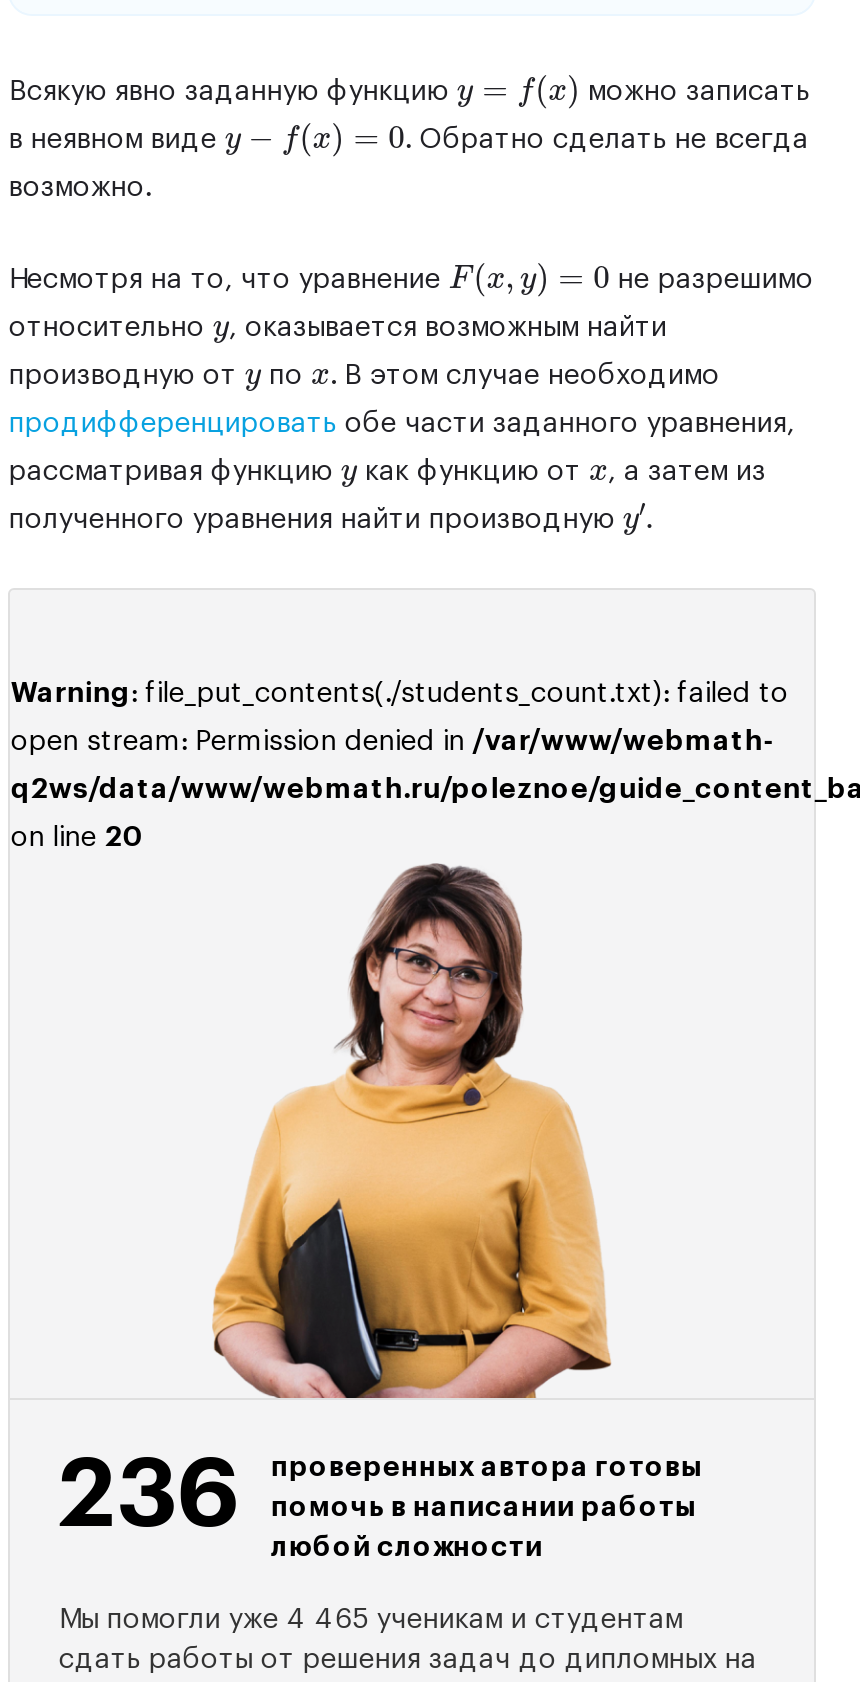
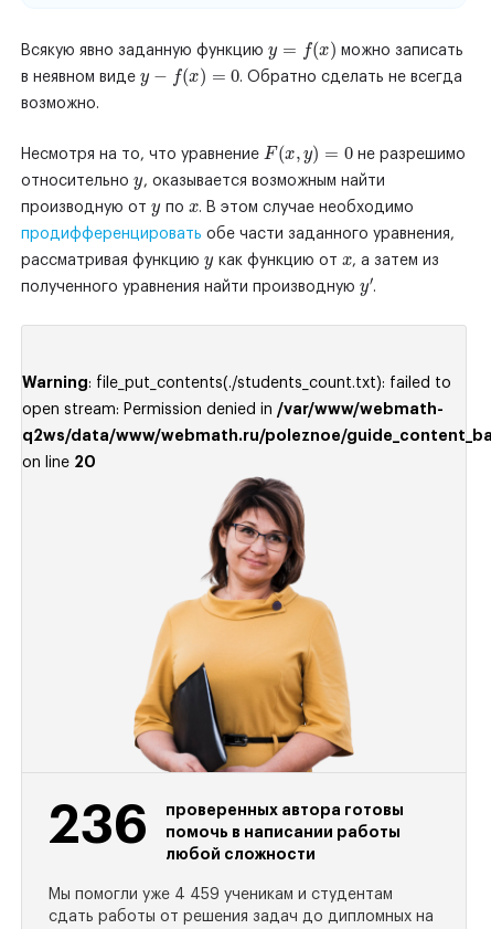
[59,1606,683,1634] Мы помогли уже 4 465 ученикам и студентам -> [49,887,393,902] Мы помогли уже 4 459 ученикам и студентам

